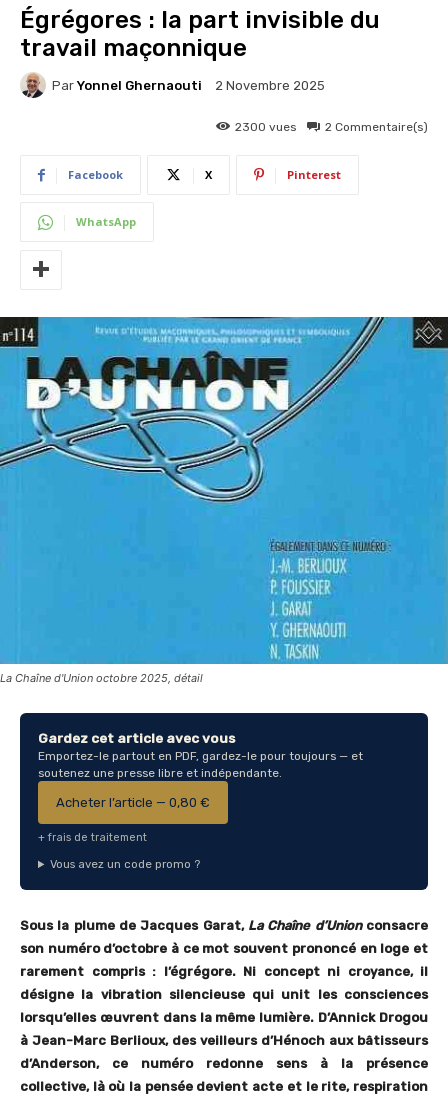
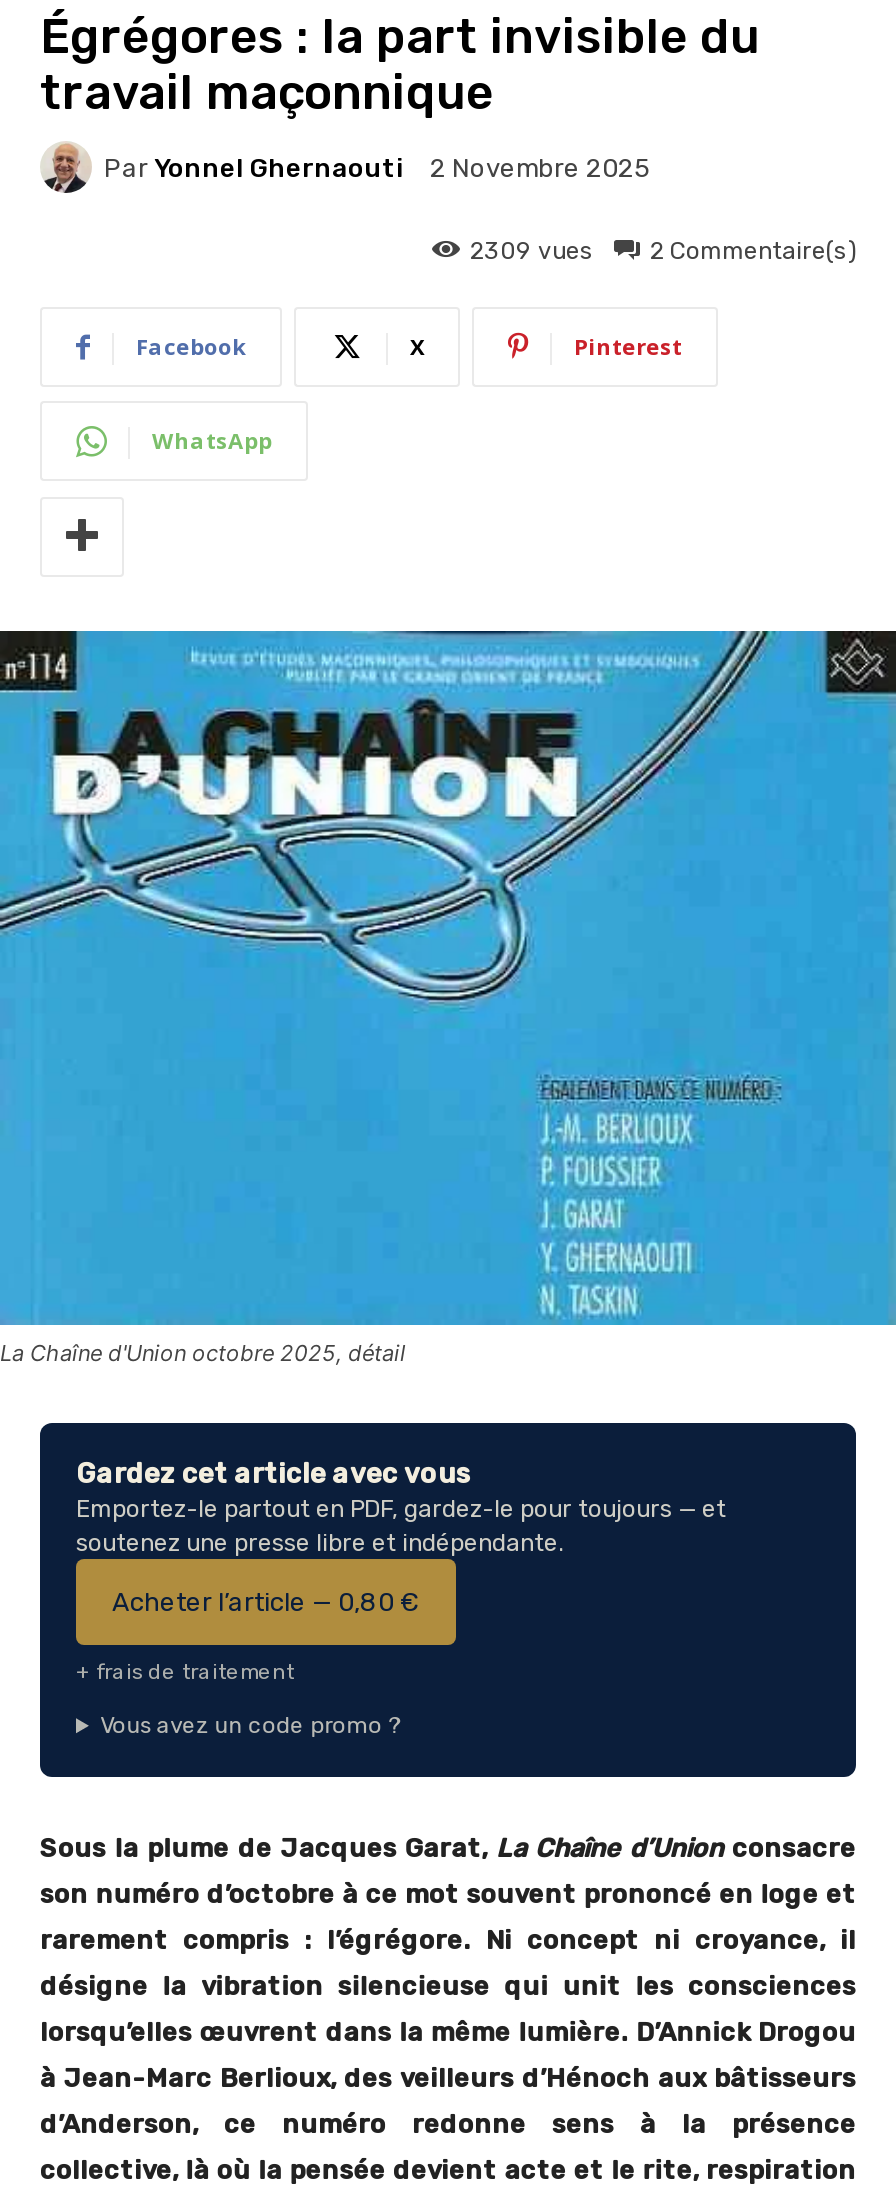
[235,120,428,134] 2300 vues 2 Commentaire(s) -> [470,237,856,265] 2309 vues 2 Commentaire(s)

